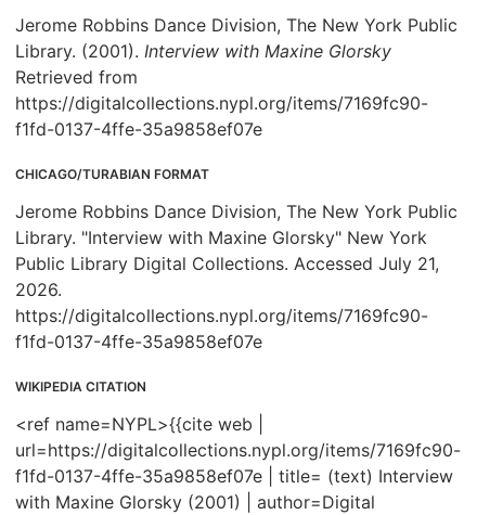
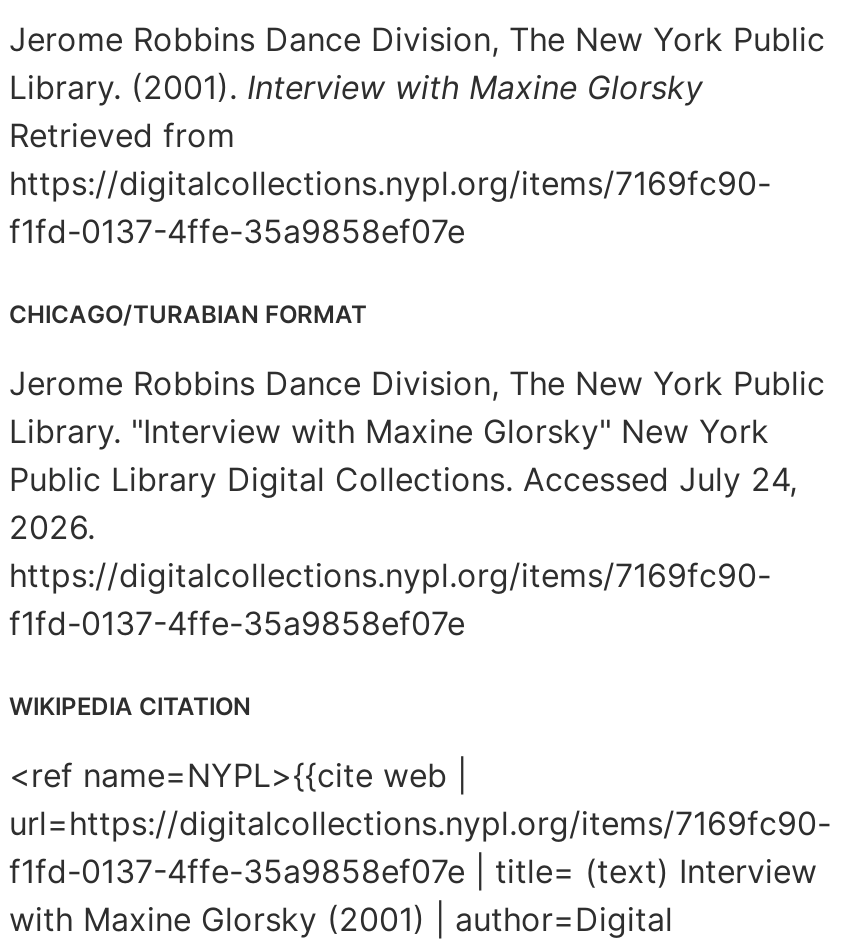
[15,253,439,274] Public Library Digital Collections. Accessed July 21, -> [9,459,797,499] Public Library Digital Collections. Accessed July 24,

